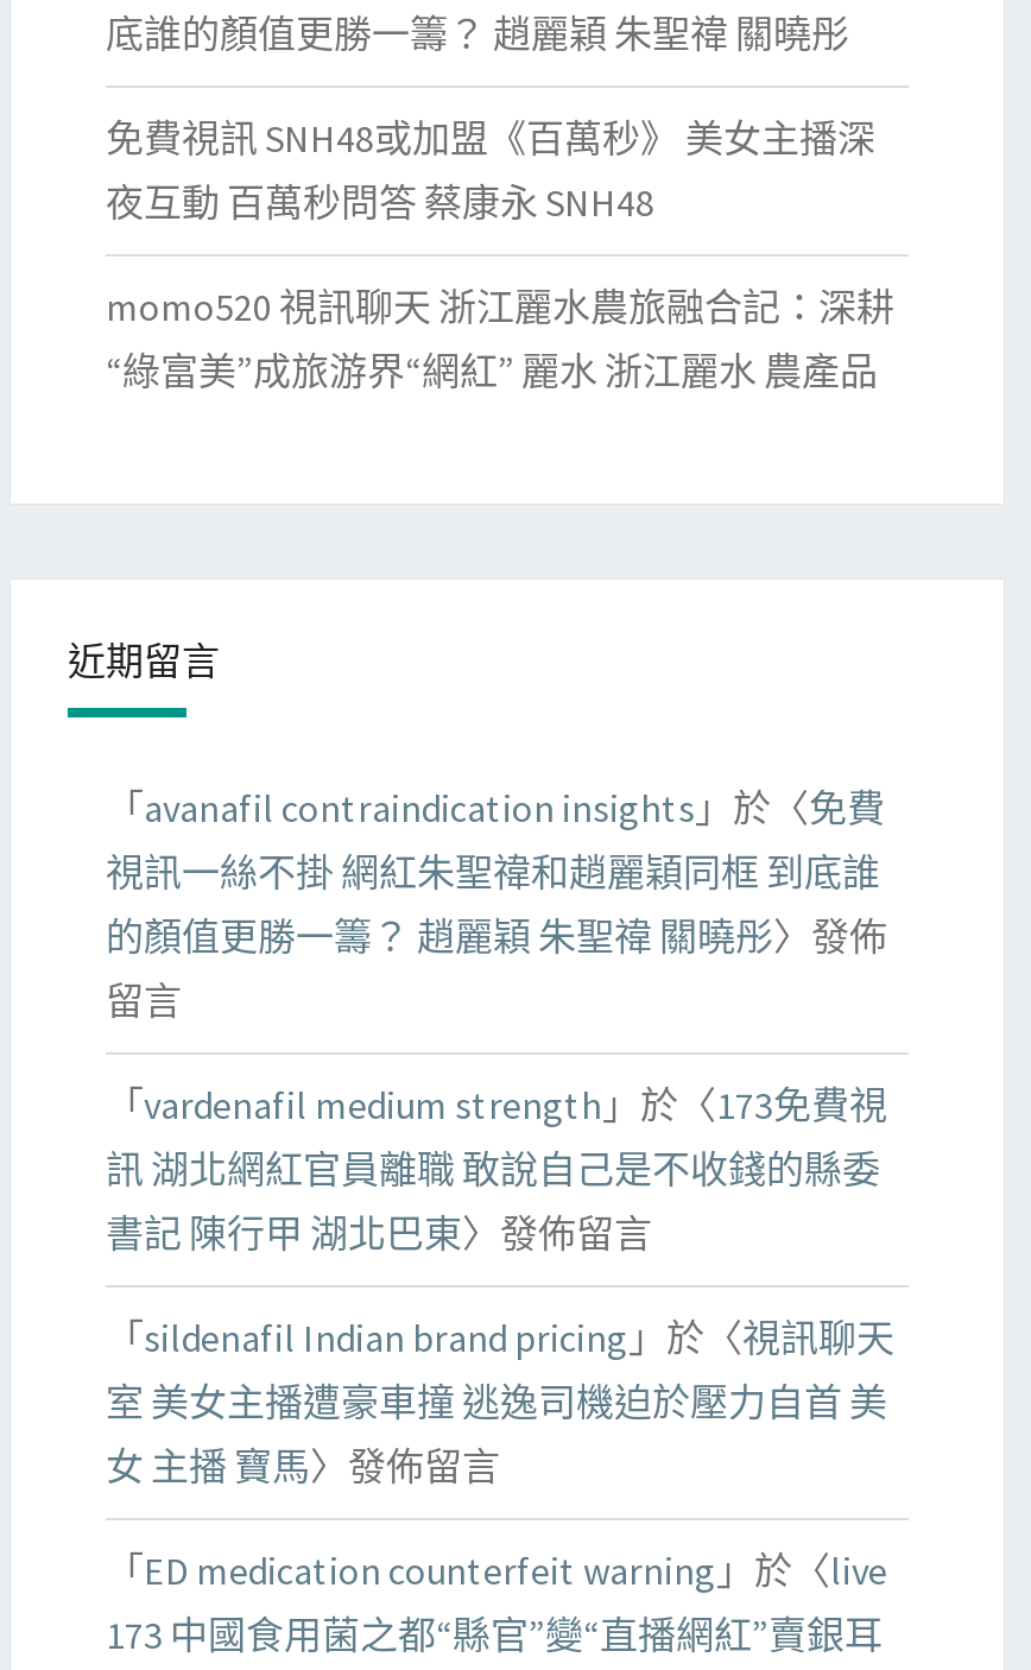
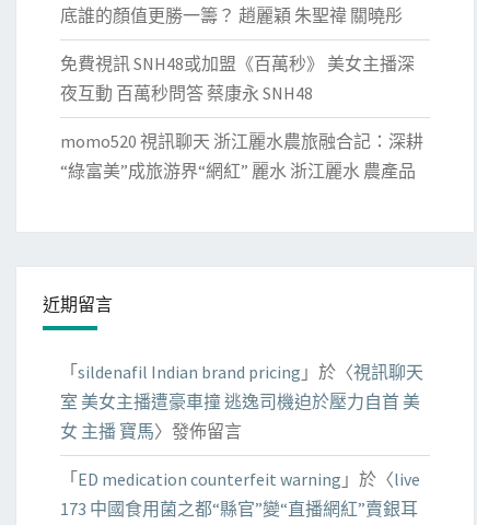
[106,785,887,1258] 「avanafil contraindication insights」於〈免費 | 視訊一絲不掛 網紅朱聖禕和趙麗穎同框 到底誰 | 的顏值更勝一籌？ 趙麗穎 朱聖禕 關曉彤〉發佈 | 留言 | 「vardenafil medium strength」於〈173免費視 | 訊 湖北網紅官員離職 敢說自己是不收錢的縣委 | 書記 陳行甲 湖北巴東〉發佈留言 -> none

